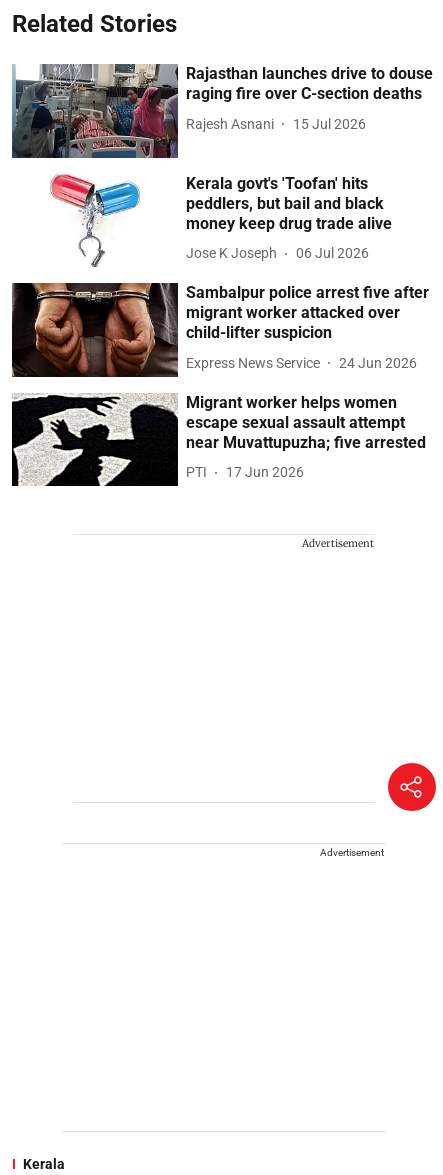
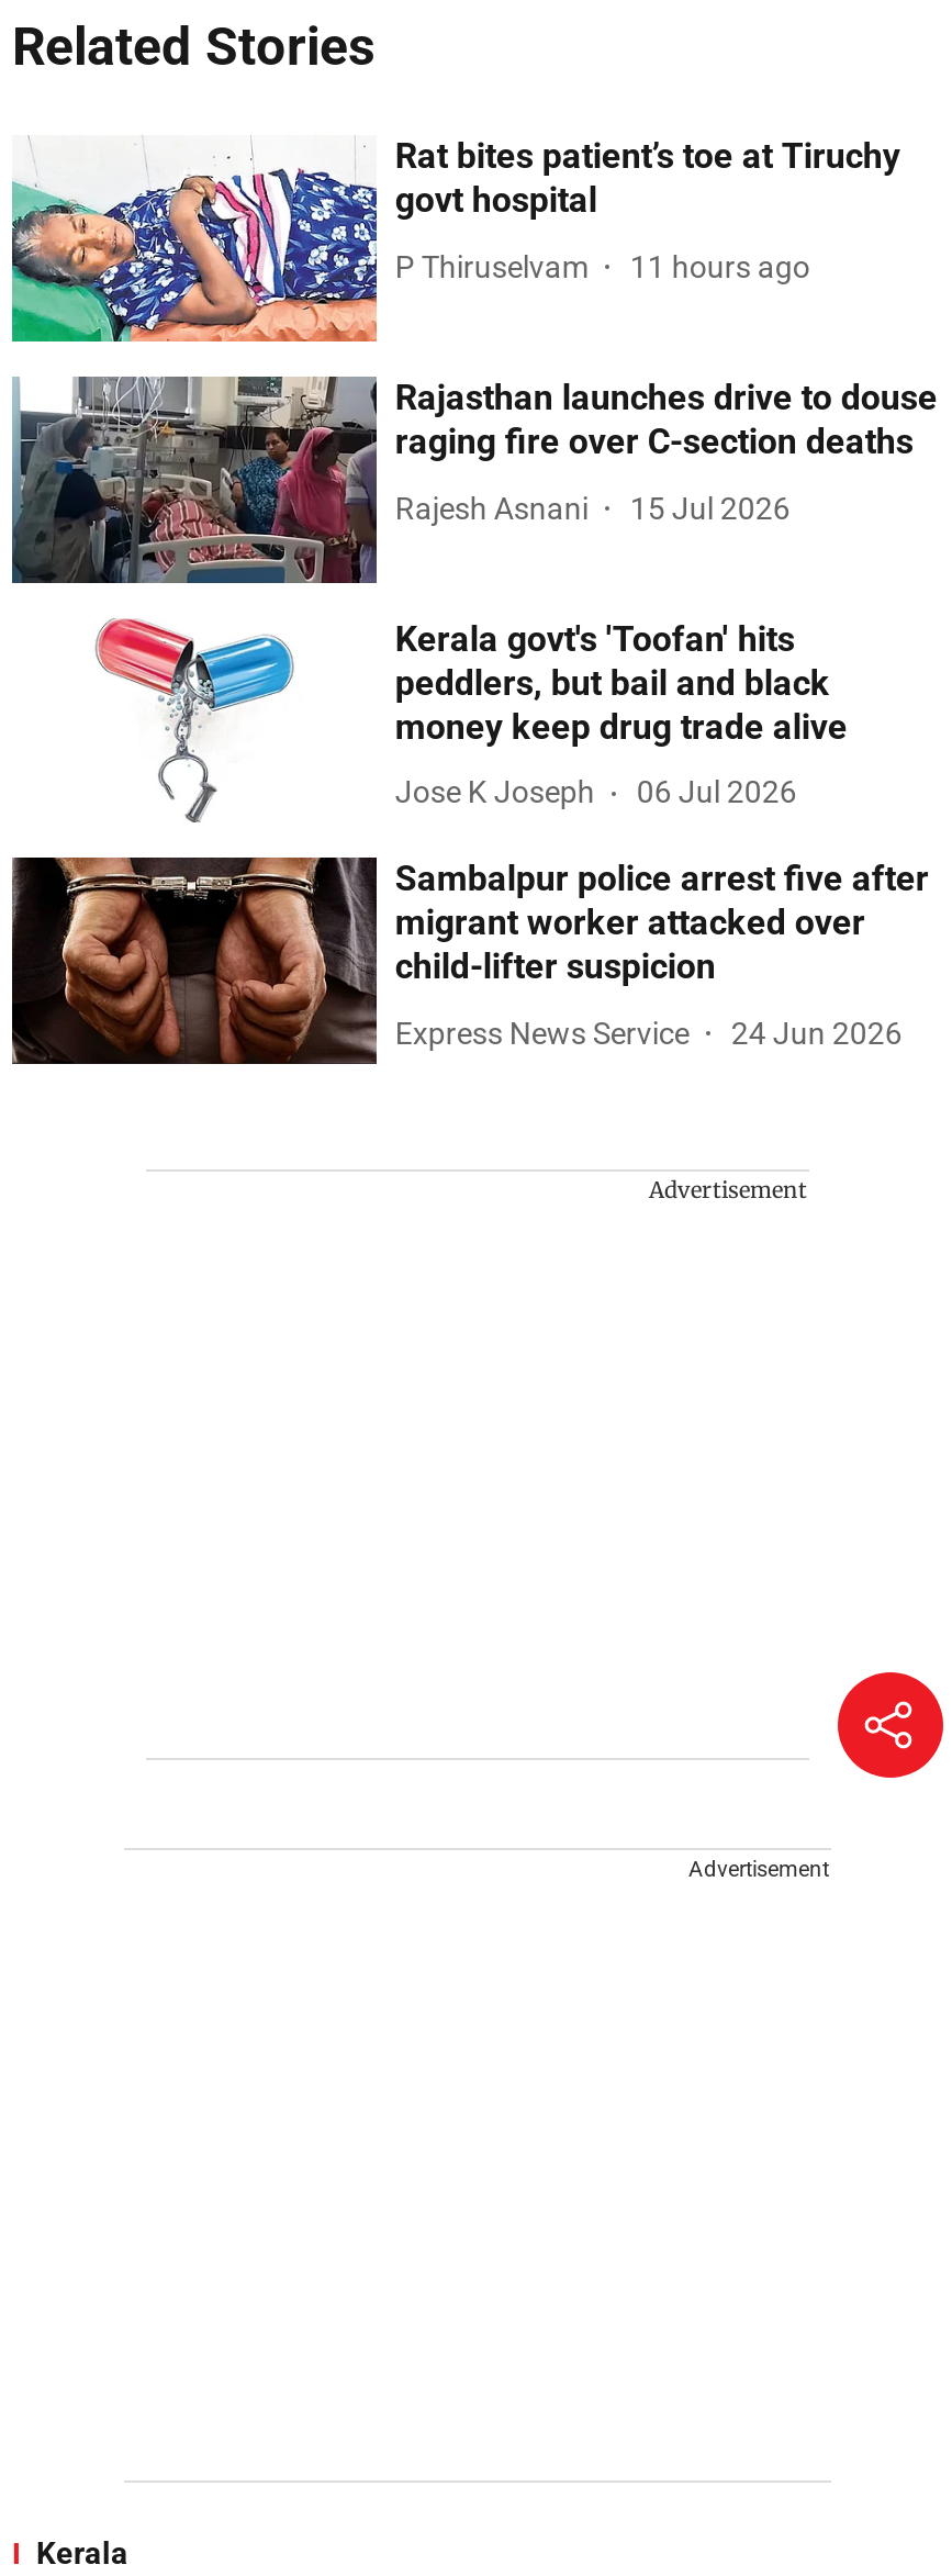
none -> [10,136,900,345] [image] | Rat bites patient’s toe at Tiruchy | govt hospital | P Thiruselvam | 11 hours ago
moved [11,62,433,371] -> [10,373,938,1050]: [image] | Rajasthan launches drive to douse | raging fire over C-section deaths | ... | Express News Service | 24 Jun 2026
[11,393,426,487] [image] | Migrant worker helps women | escape sexual assault attempt | near Muvattupuzha; five arrested | PTI | 17 Jun 2026 -> none

